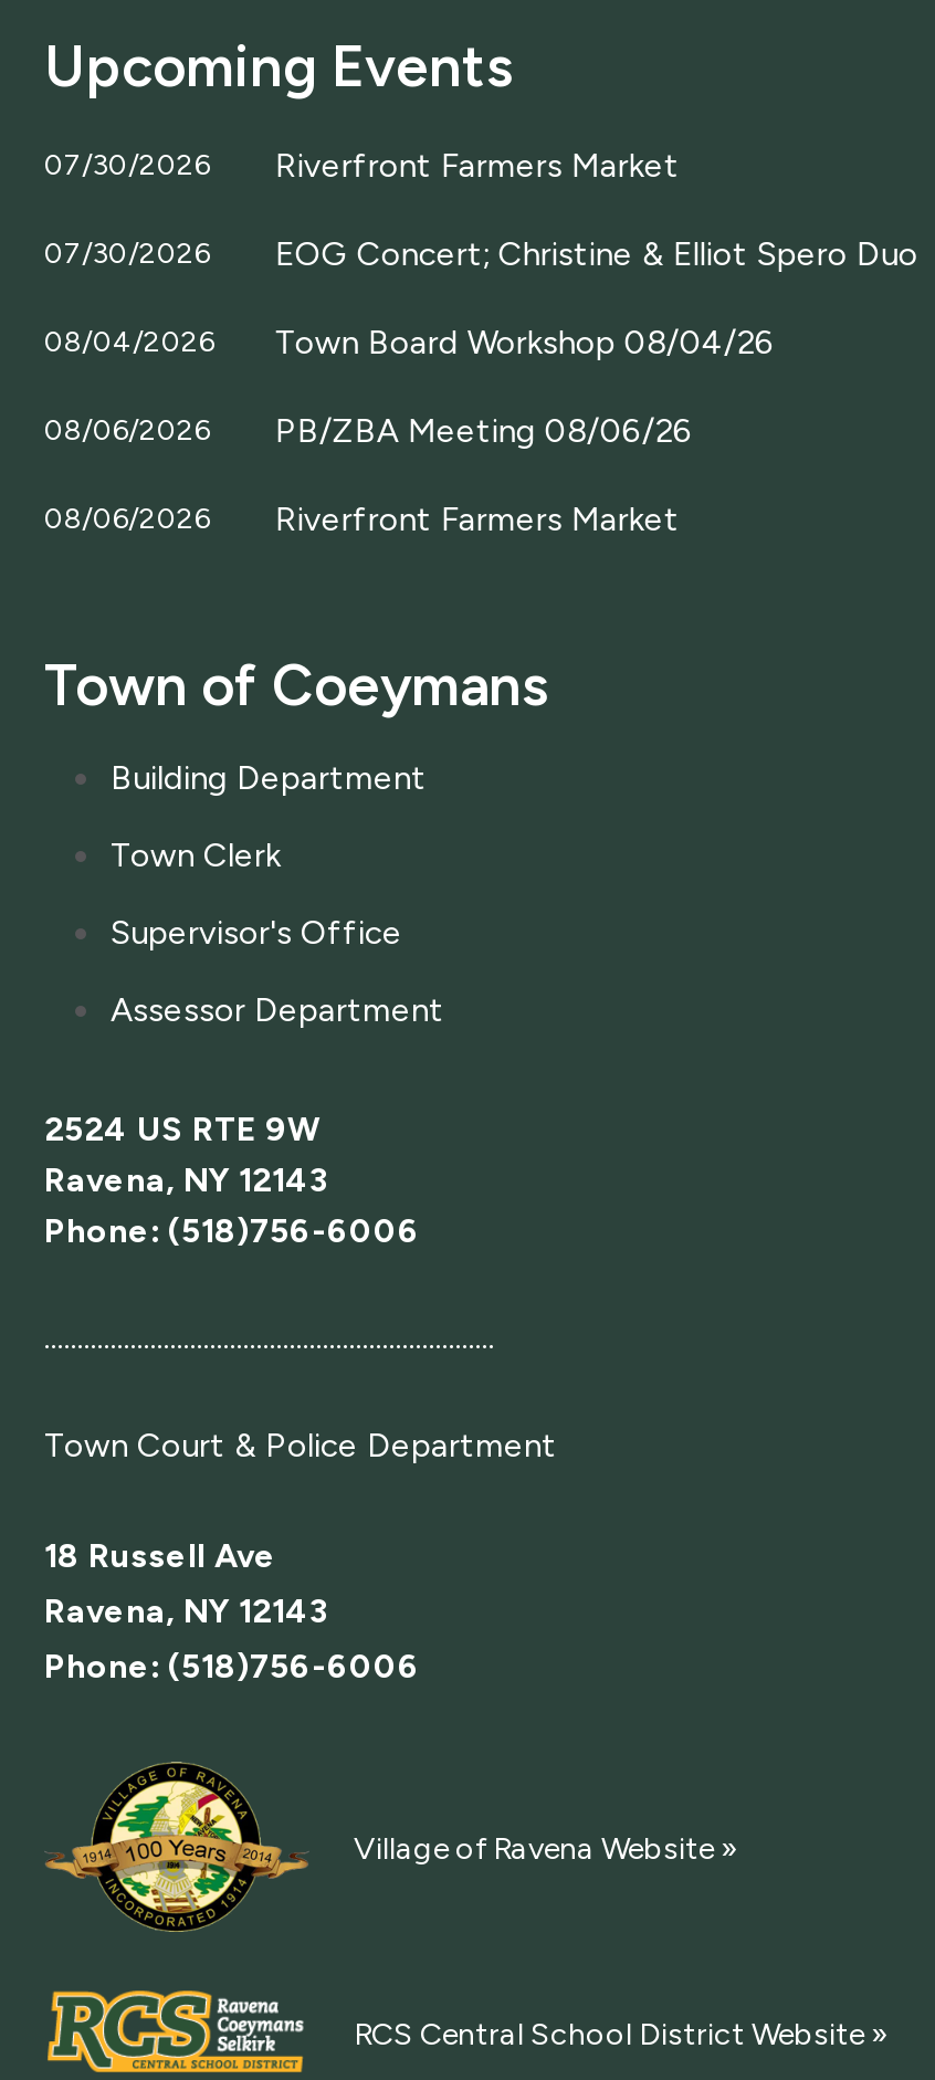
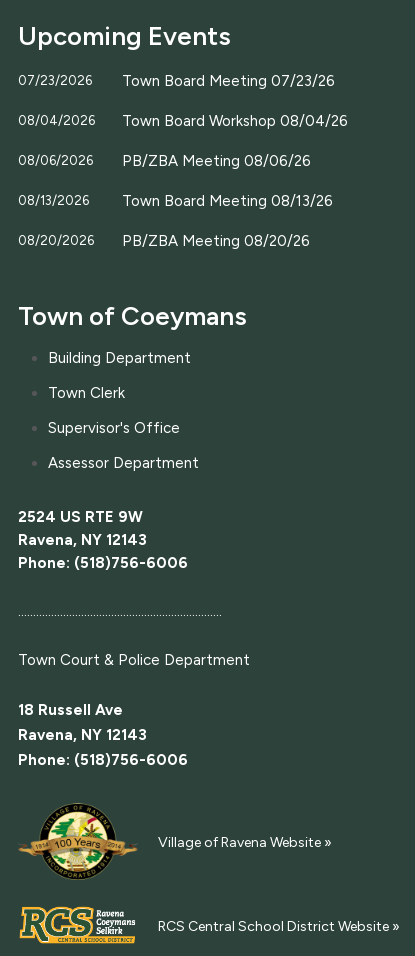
[44,146,918,274] 07/30/2026 | Riverfront Farmers Market | 07/30/2026 | EOG Concert; Christine & Elliot Spero Duo -> [18,72,335,90] 07/23/2026 | Town Board Meeting 07/23/26
moved [44,323,774,451] -> [18,112,348,170]: 08/04/2026 | Town Board Workshop 08/04/26 | 08/06/2026 | PB/ZBA Meeting 08/06/26
[44,500,679,539] 08/06/2026 | Riverfront Farmers Market -> [18,192,333,250] 08/13/2026 | Town Board Meeting 08/13/26 | 08/20/2026 | PB/ZBA Meeting 08/20/26

